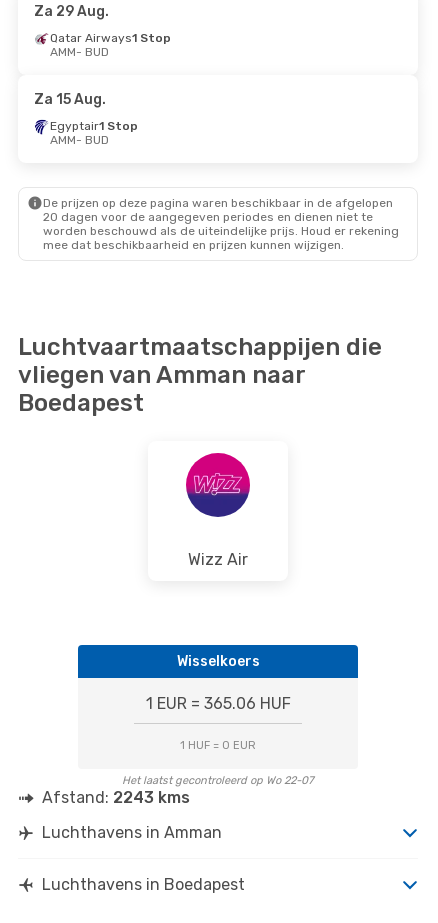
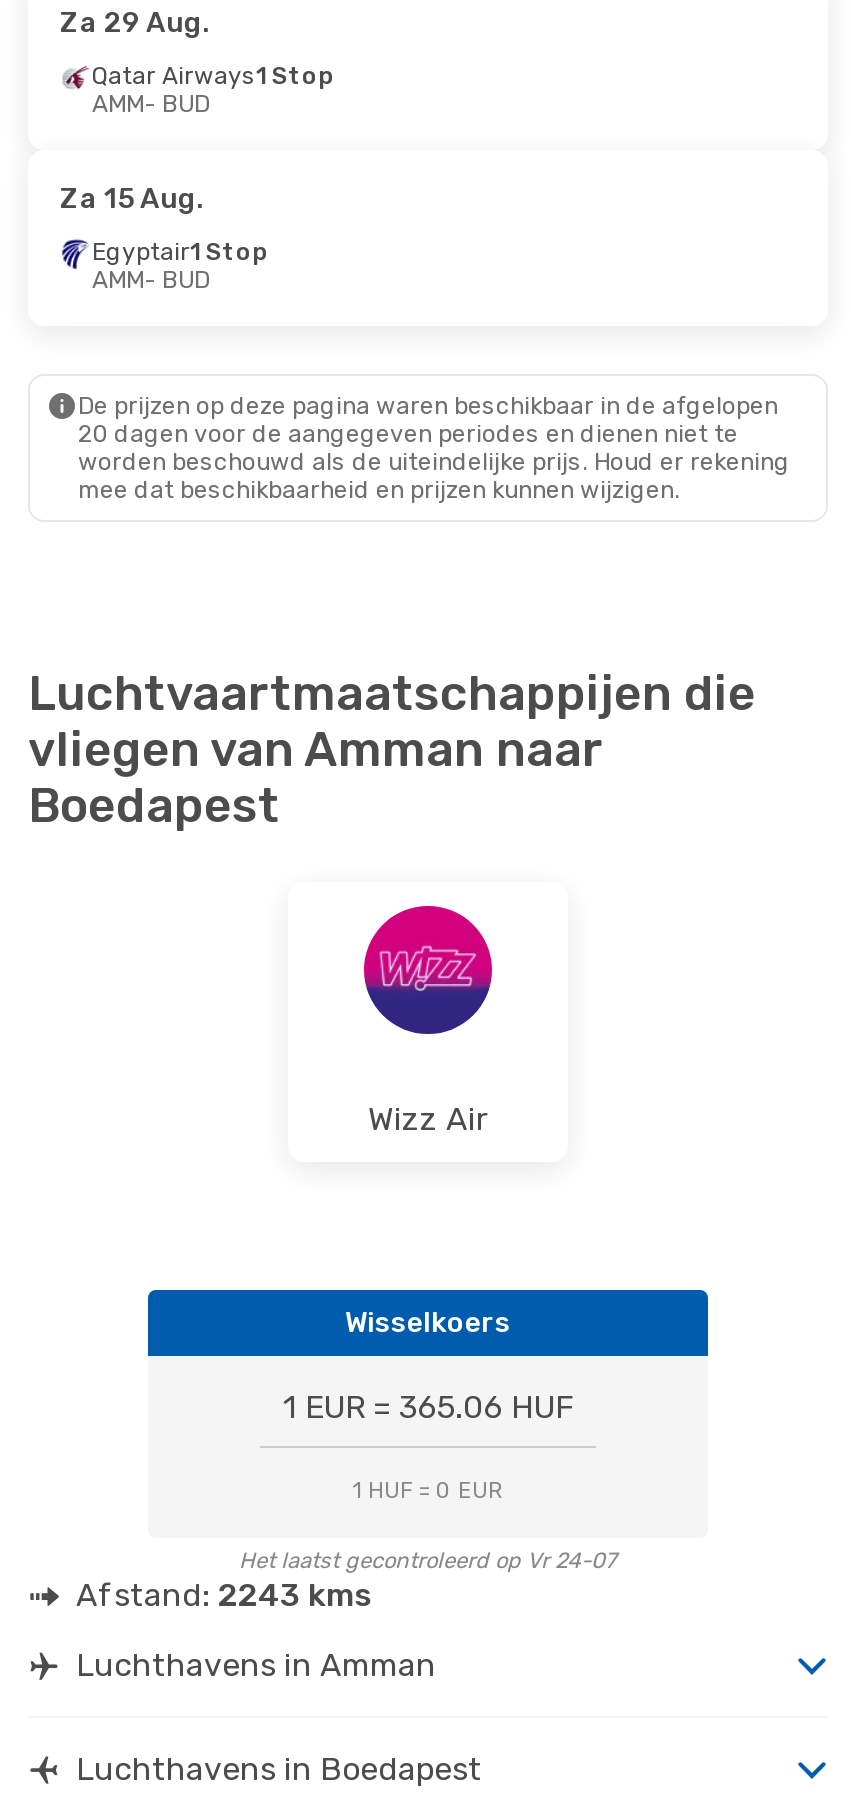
[122,774,314,787] Het laatst gecontroleerd op Wo 22-07 -> [239,1548,617,1574] Het laatst gecontroleerd op Vr 24-07

